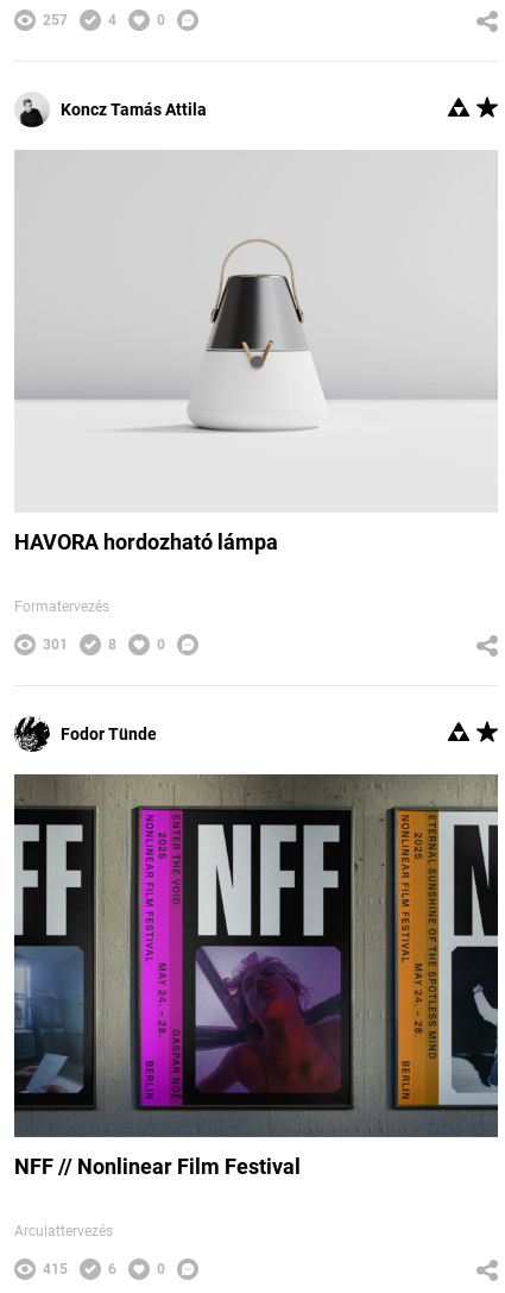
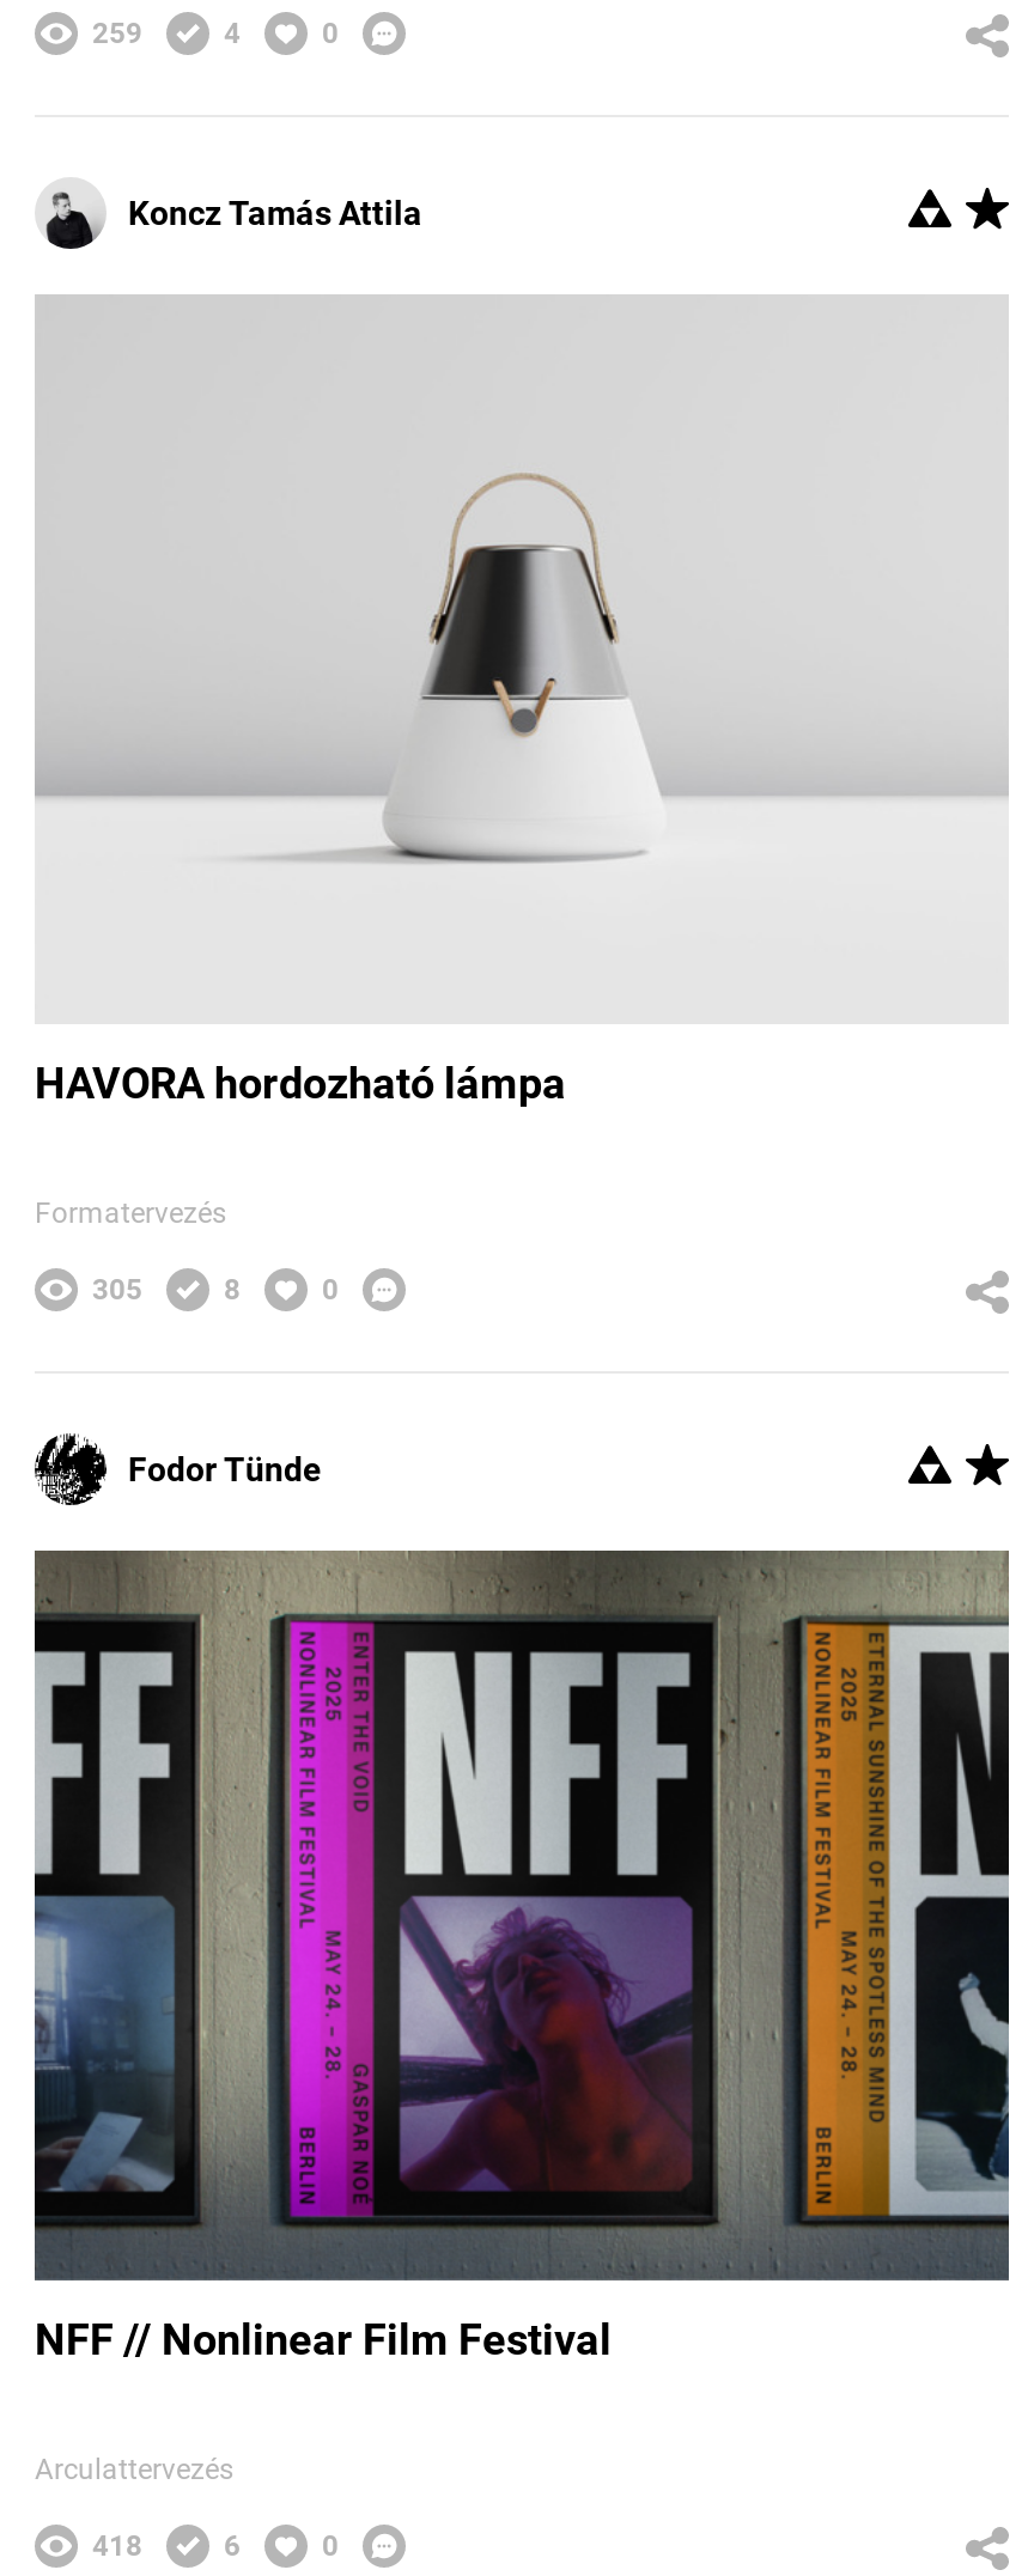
[43,12,68,28] 257 -> [92,17,142,50] 259
[43,637,68,653] 301 -> [92,1273,142,1307] 305
[43,1261,68,1278] 415 -> [92,2530,142,2564] 418

